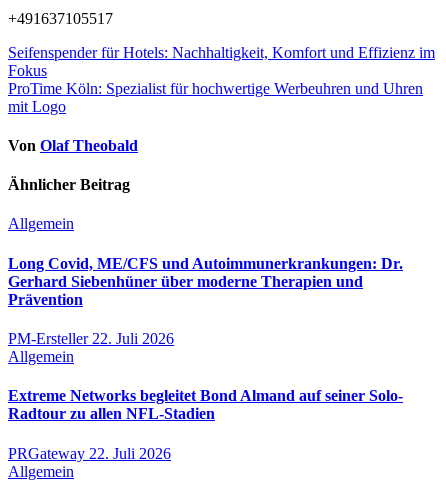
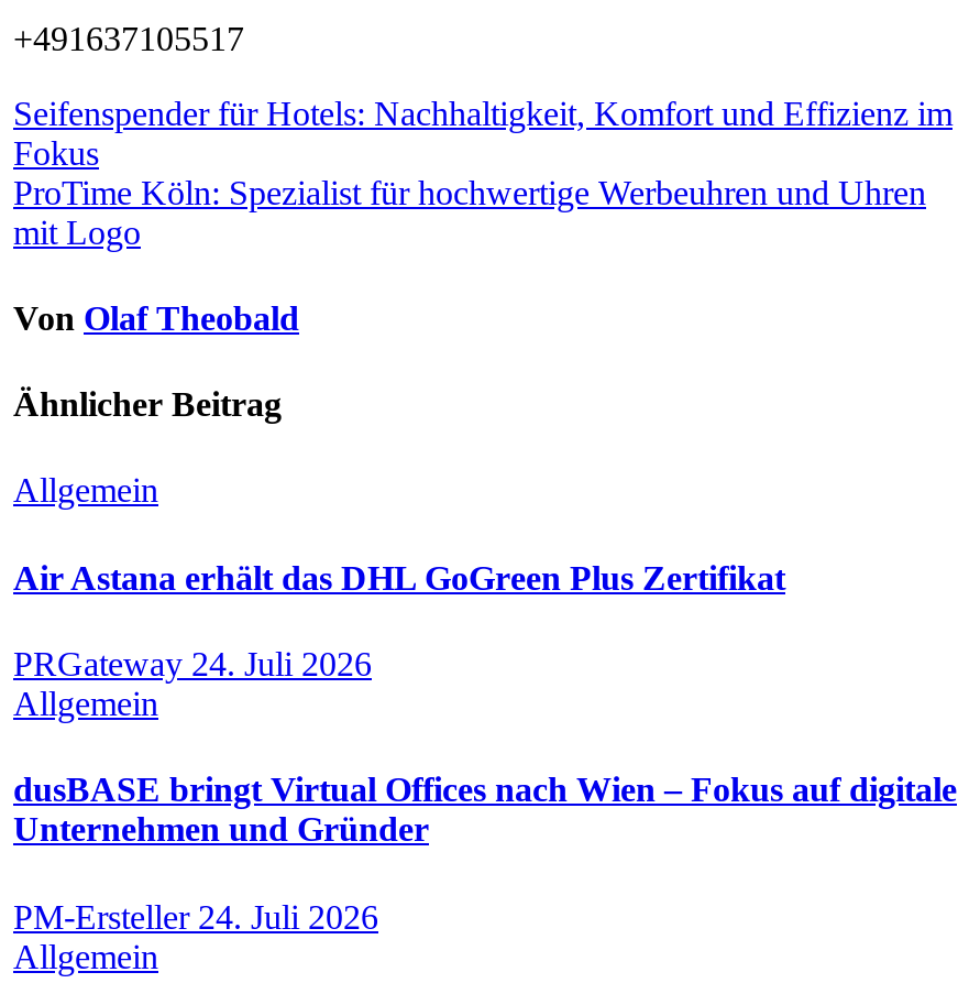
[8,255,403,308] Long Covid, ME/CFS und Autoimmunerkrankungen: Dr. | Gerhard Siebenhüner über moderne Therapien und | Prävention -> [13,559,785,596] Air Astana erhält das DHL GoGreen Plus Zertifikat
[8,330,174,347] PM-Ersteller 22. Juli 2026 -> [13,645,372,682] PRGateway 24. Juli 2026
[8,387,403,422] Extreme Networks begleitet Bond Almand auf seiner Solo- | Radtour zu allen NFL-Stadien -> [13,771,957,848] dusBASE bringt Virtual Offices nach Wien – Fokus auf digitale | Unternehmen und Gründer
[8,444,171,461] PRGateway 22. Juli 2026 -> [13,897,378,935] PM-Ersteller 24. Juli 2026

